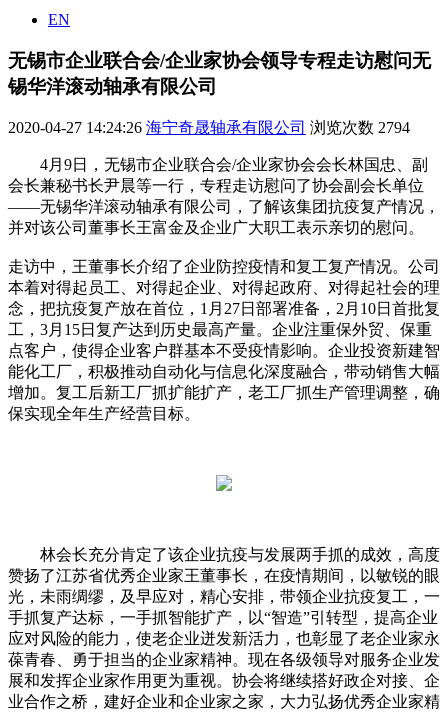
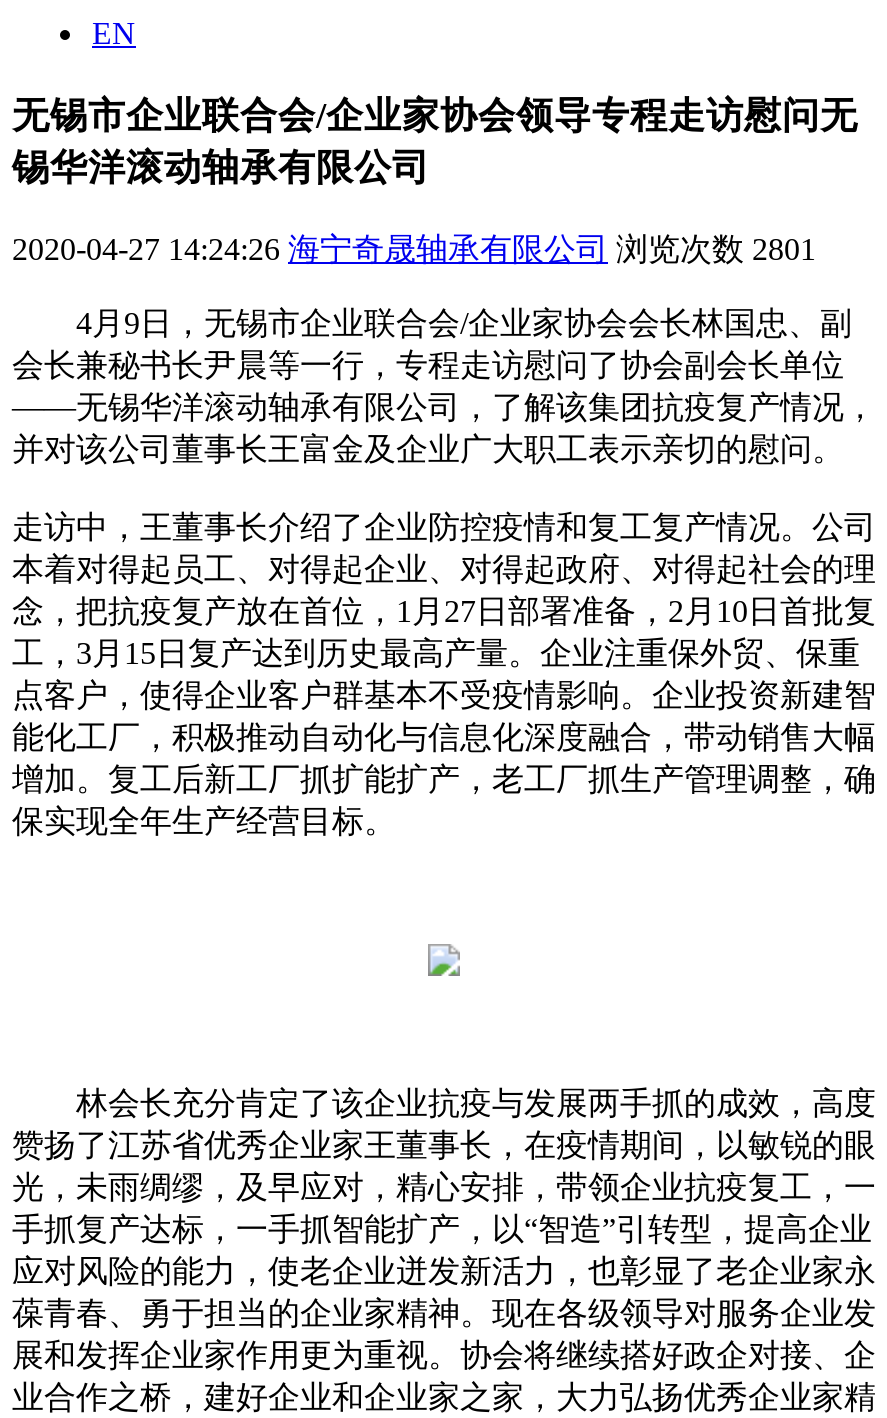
[8,119,410,136] 2020-04-27 14:24:26 海宁奇晟轴承有限公司 浏览次数2794 -> [12,232,816,266] 2020-04-27 14:24:26 海宁奇晟轴承有限公司 浏览次数2801

